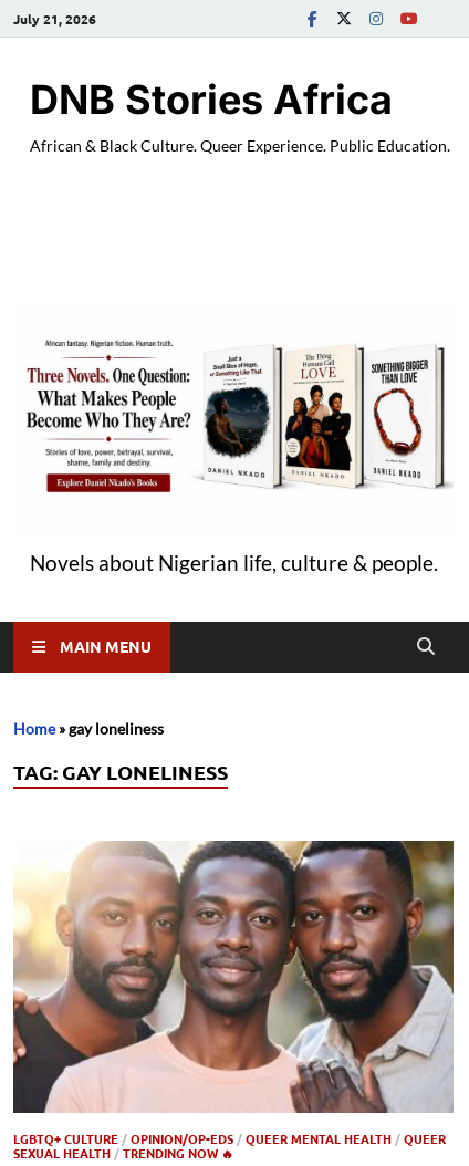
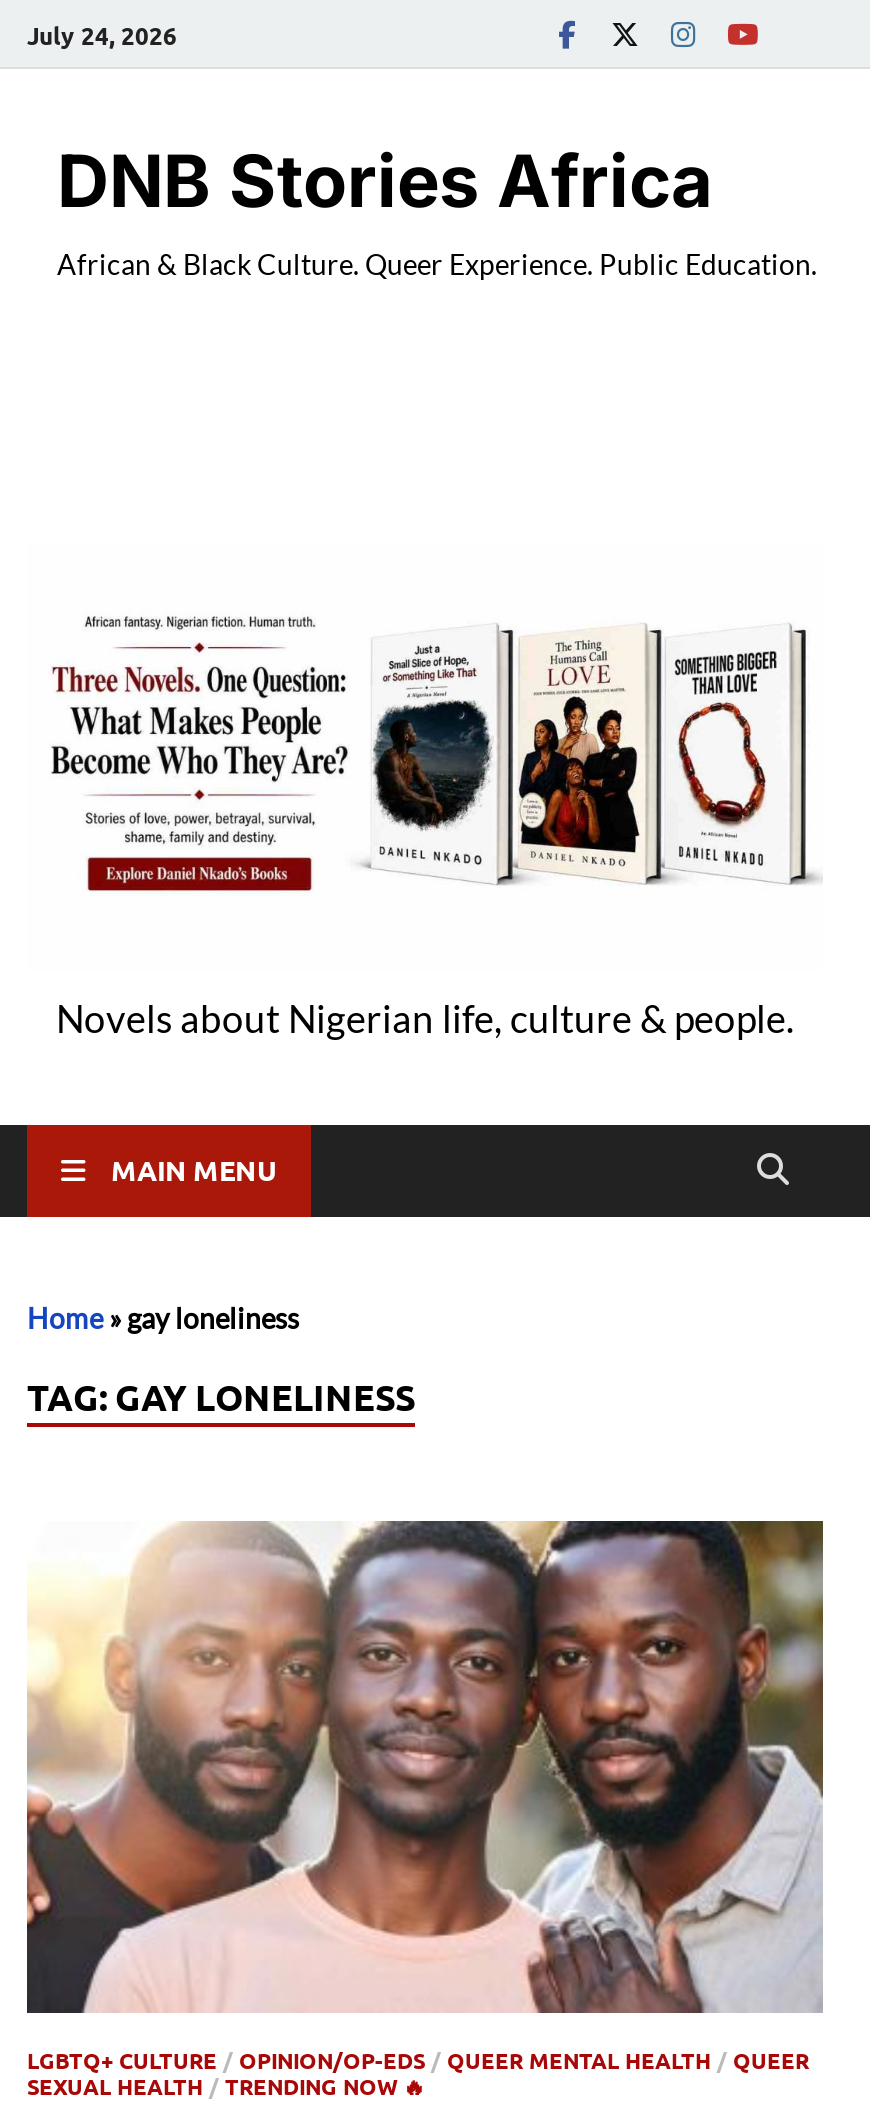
[13,9,96,27] July 21, 2026 -> [27,18,177,50] July 24, 2026

